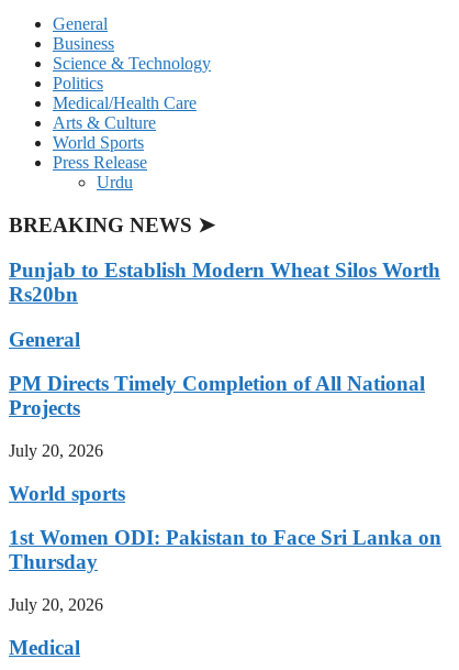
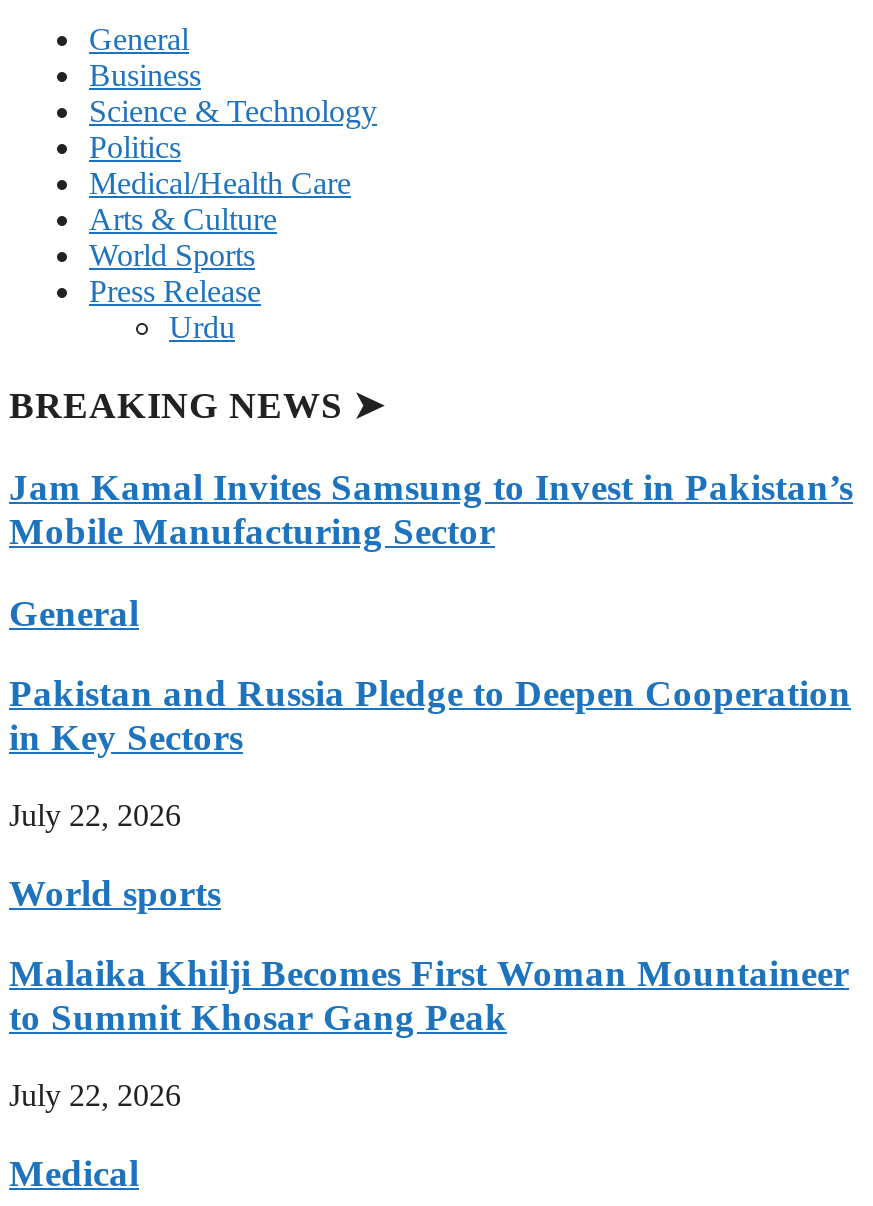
[9,258,440,306] Punjab to Establish Modern Wheat Silos Worth | Rs20bn -> [9,466,853,552] Jam Kamal Invites Samsung to Invest in Pakistan’s | Mobile Manufacturing Sector
[9,372,425,419] PM Directs Timely Completion of All National | Projects -> [9,673,851,759] Pakistan and Russia Pledge to Deepen Cooperation | in Key Sectors
[9,441,103,460] July 20, 2026 -> [9,798,181,832] July 22, 2026
[9,526,441,574] 1st Women ODI: Pakistan to Face Sri Lanka on | Thursday -> [9,953,849,1039] Malaika Khilji Becomes First Woman Mountaineer | to Summit Khosar Gang Peak
[9,595,103,614] July 20, 2026 -> [9,1078,181,1112] July 22, 2026

